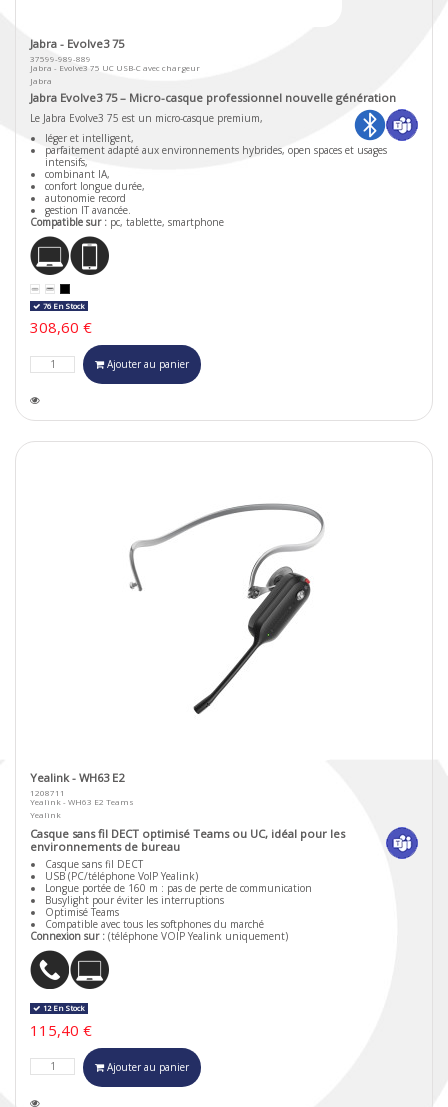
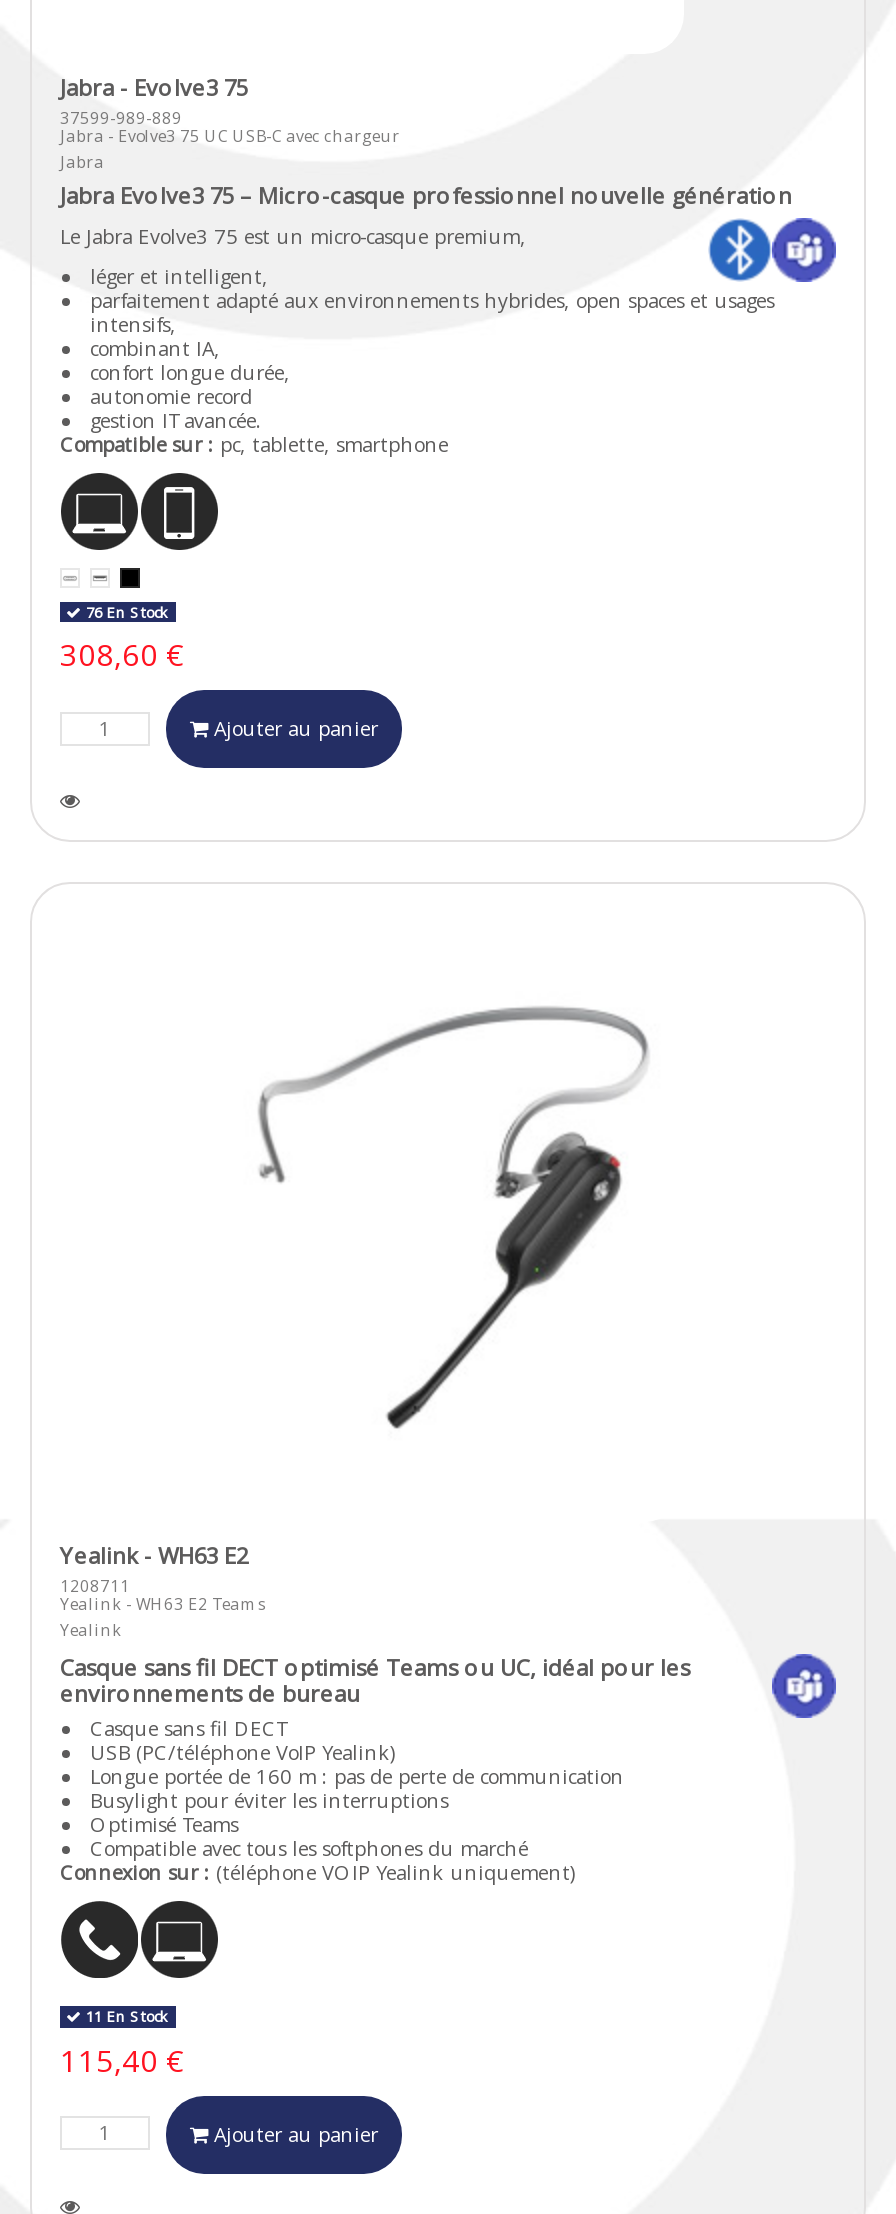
[41,1003,85,1013] 12 En Stock -> [82,2007,170,2027] 11 En Stock

